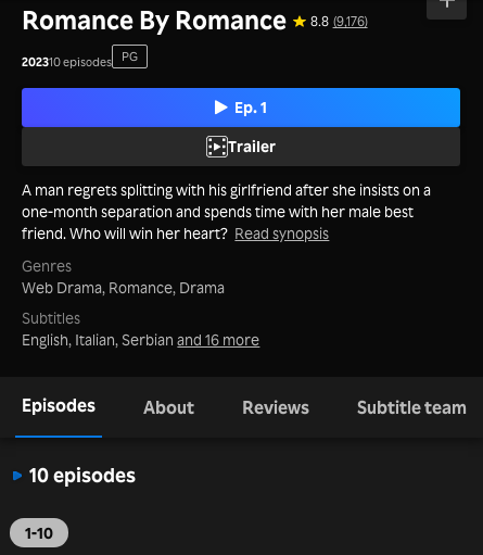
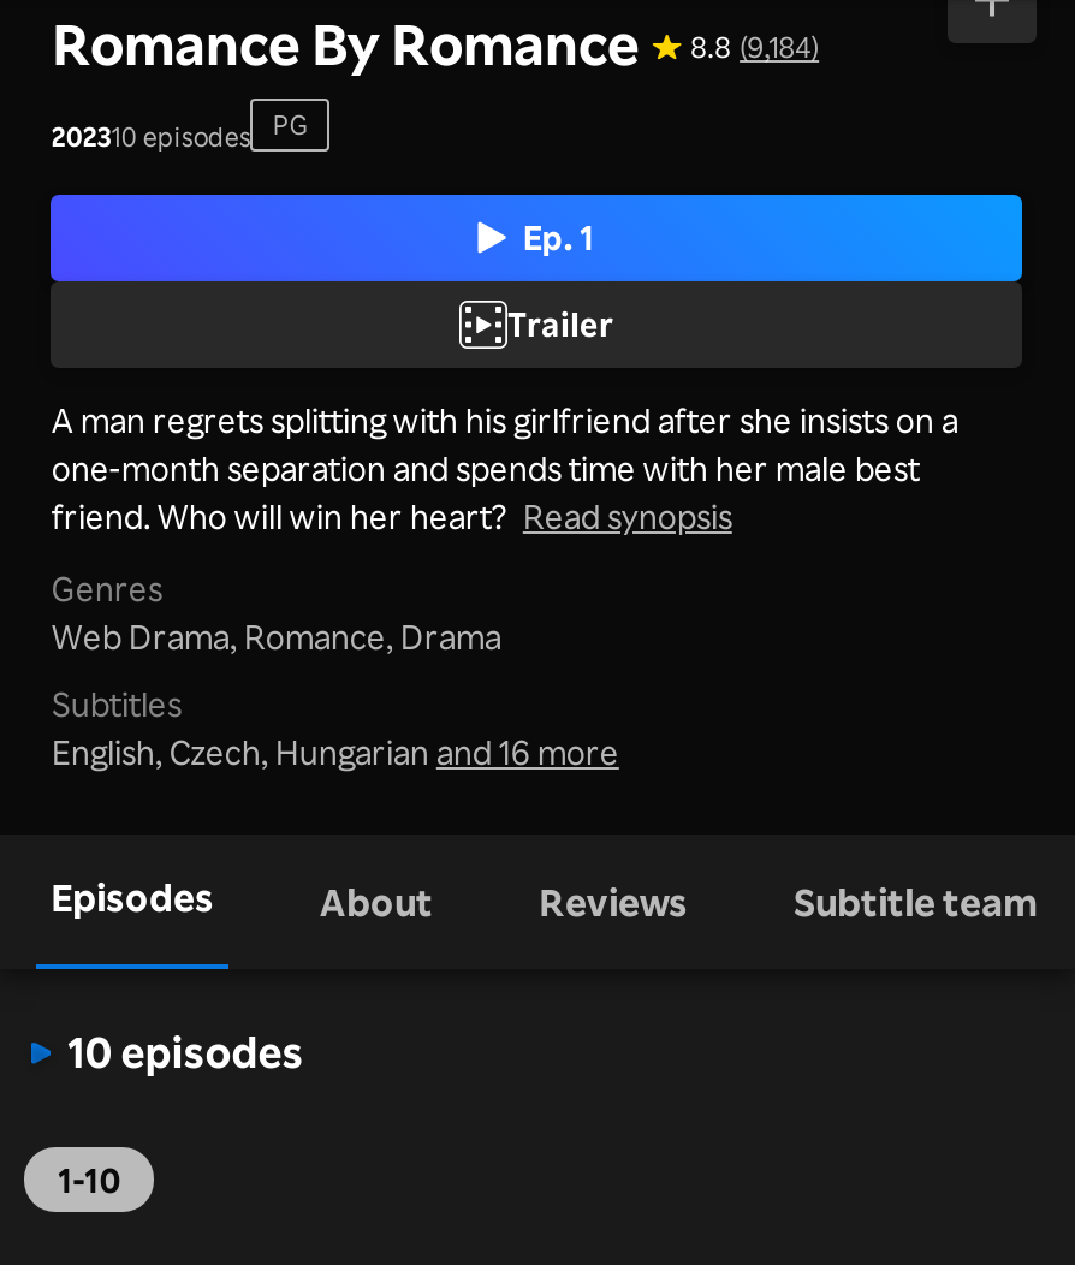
[22,4,368,36] Romance By Romance 8.8 (9,176) -> [51,8,819,80] Romance By Romance 8.8 (9,184)
[22,330,260,349] English, Italian, Serbian and 16 more -> [51,731,619,772] English, Czech, Hungarian and 16 more

